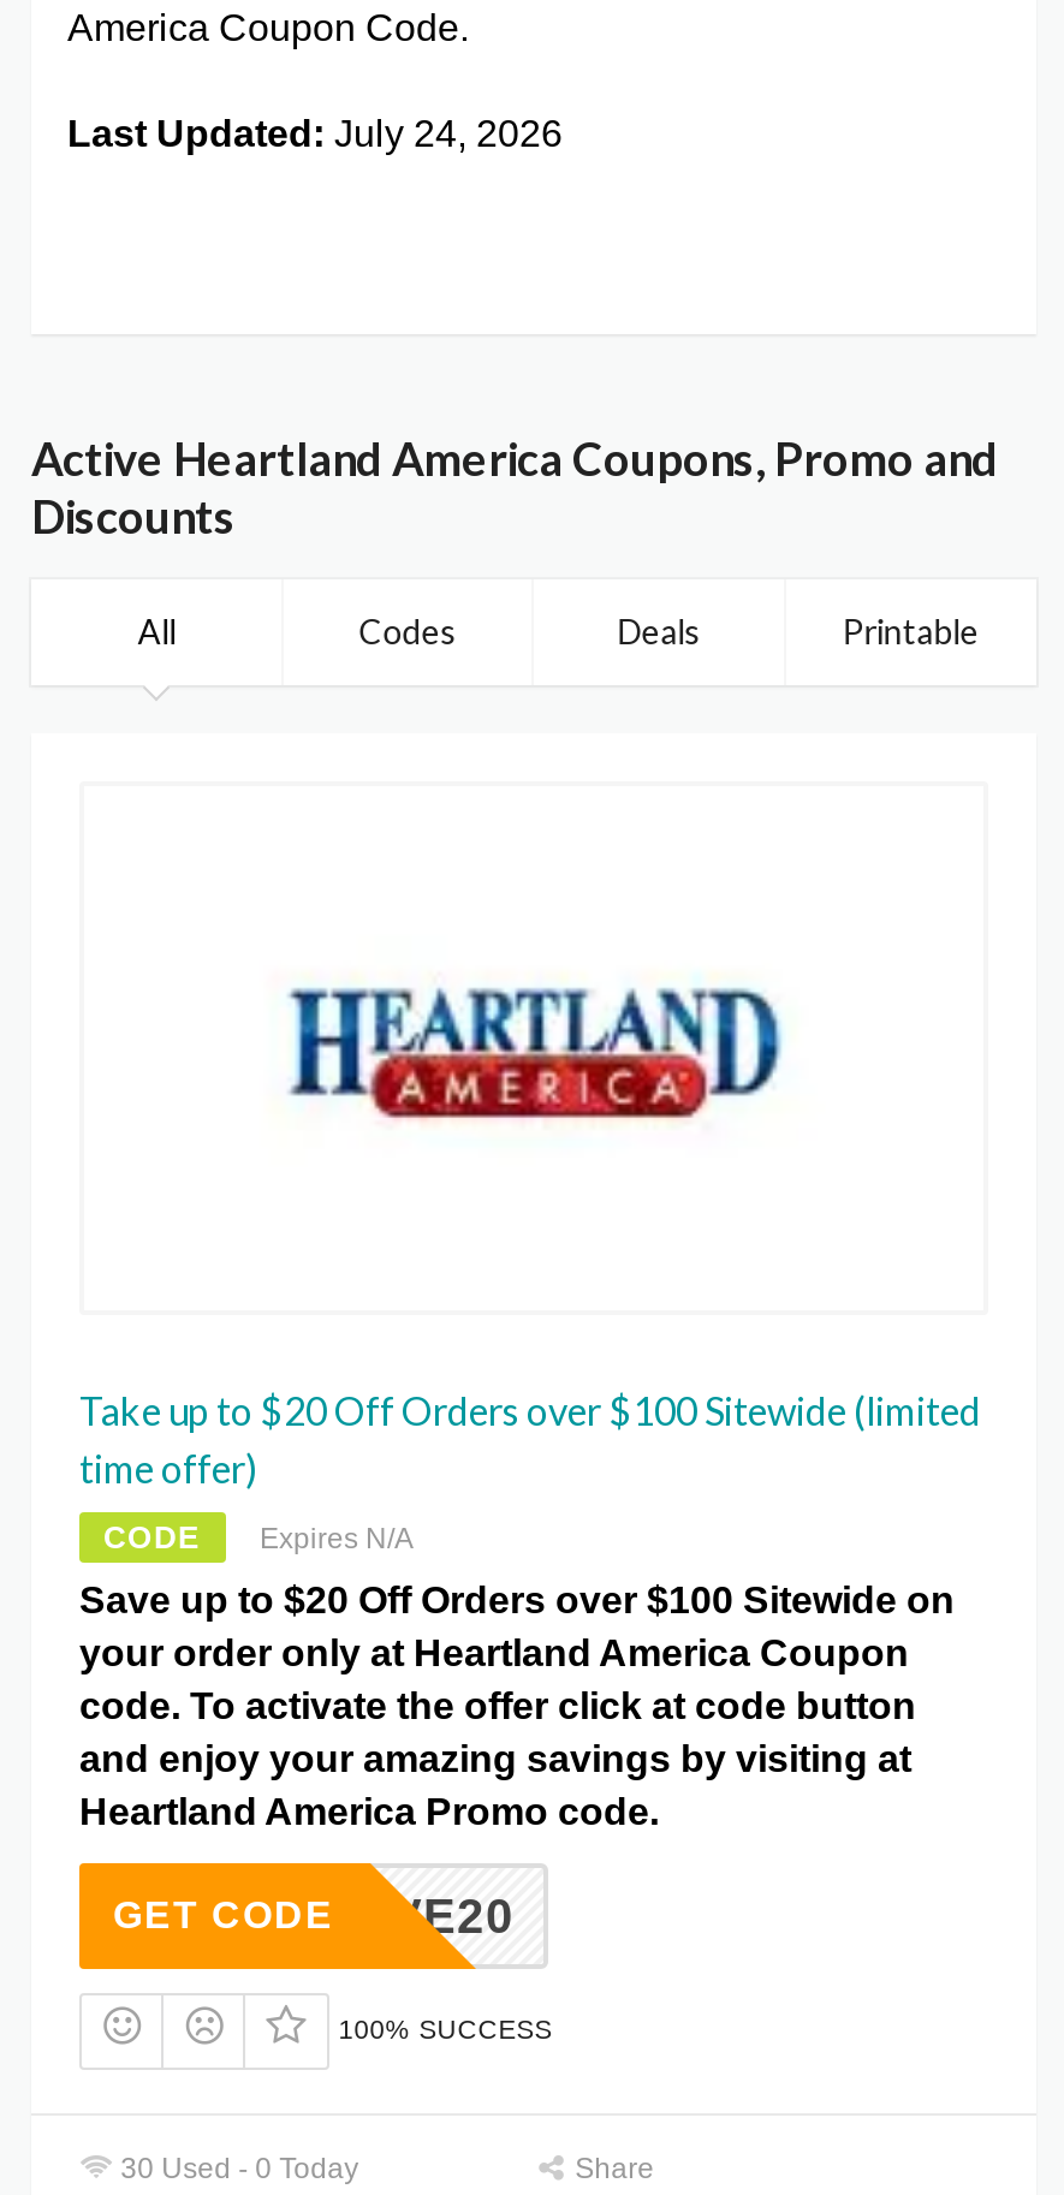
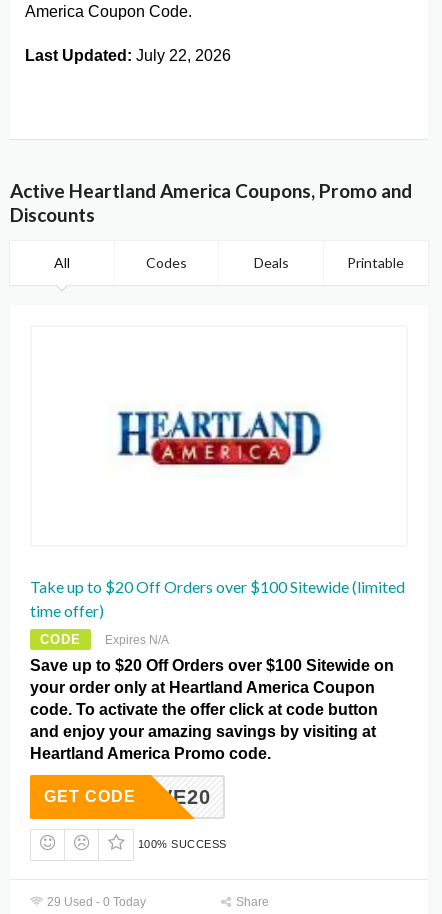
[67,112,563,153] Last Updated: July 24, 2026 -> [25,47,231,64] Last Updated: July 22, 2026
[113,2151,359,2185] 30 Used - 0 Today -> [44,895,146,909] 29 Used - 0 Today

